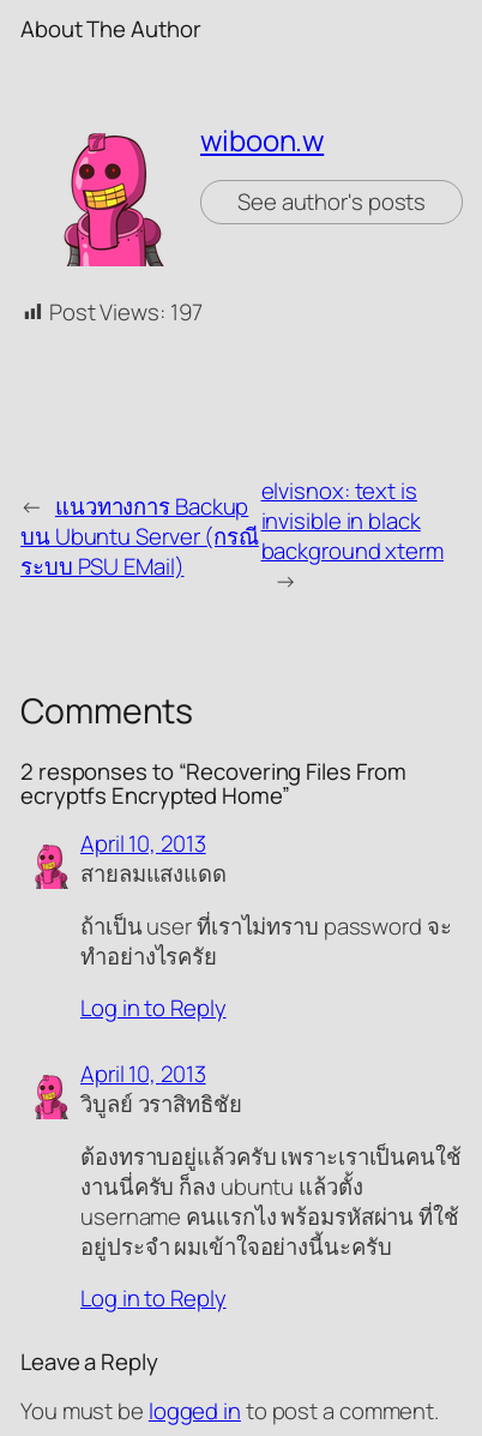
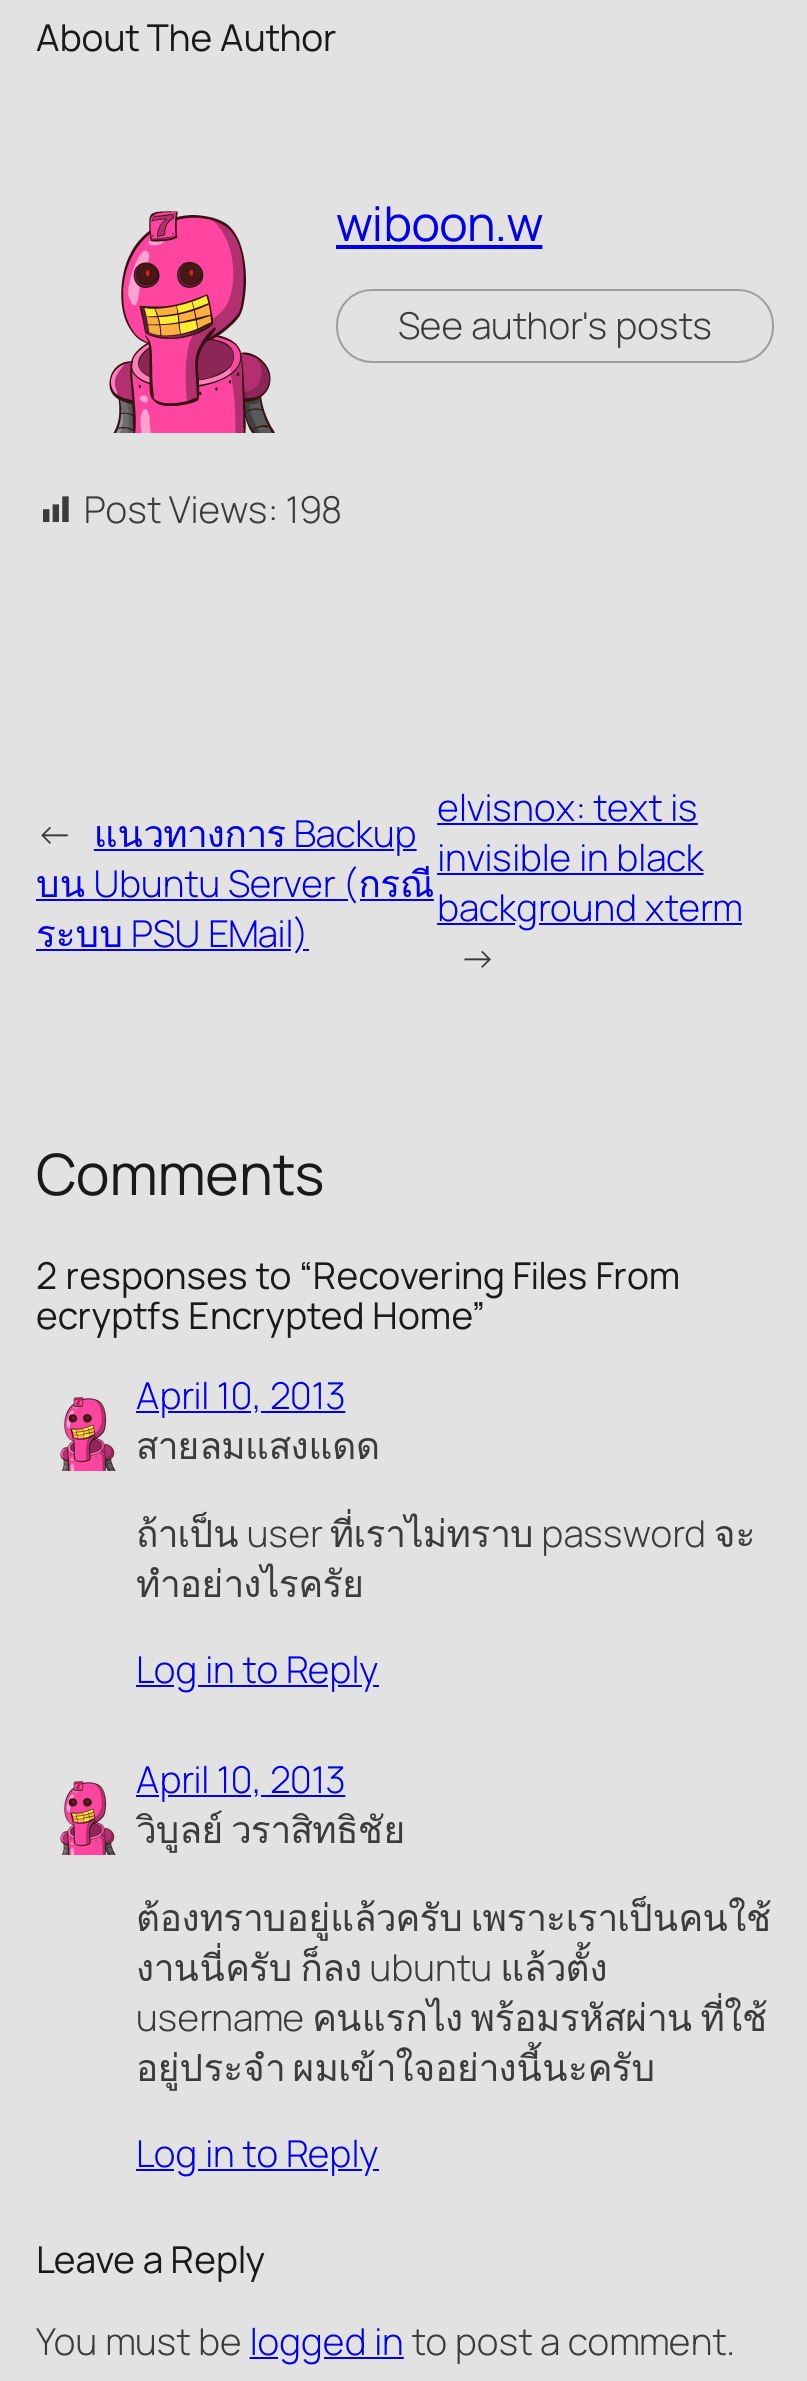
[49,296,202,328] Post Views: 197 -> [84,483,343,535] Post Views: 198

